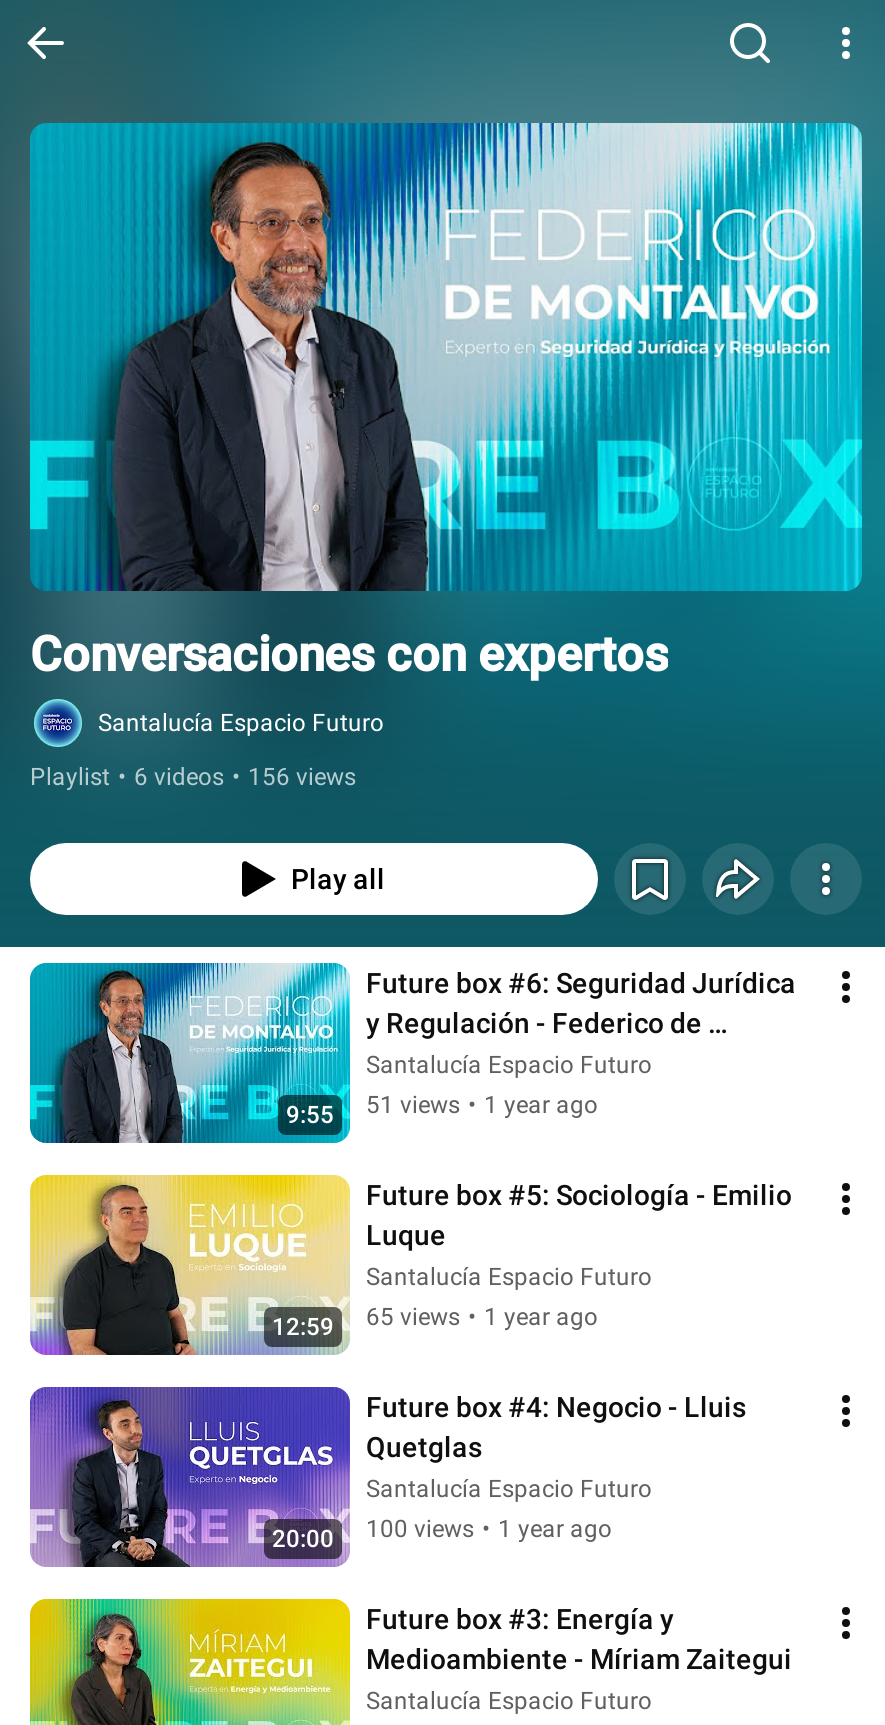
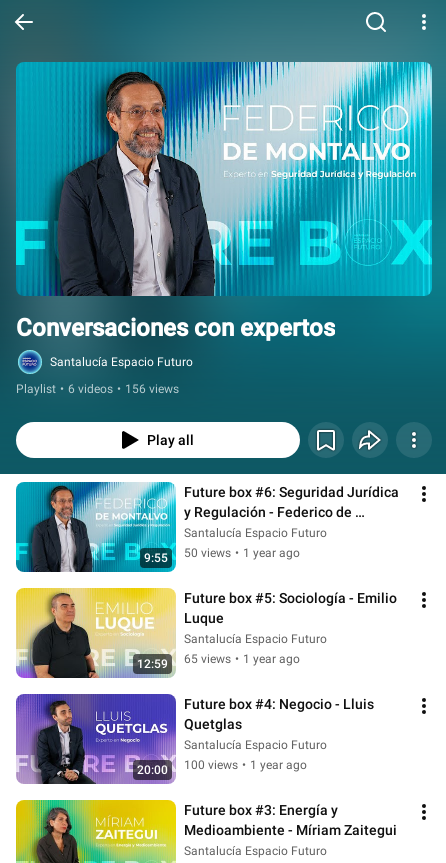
[366,1091,598,1119] 51 views • 1 year ago -> [184,546,300,560] 50 views • 1 year ago

